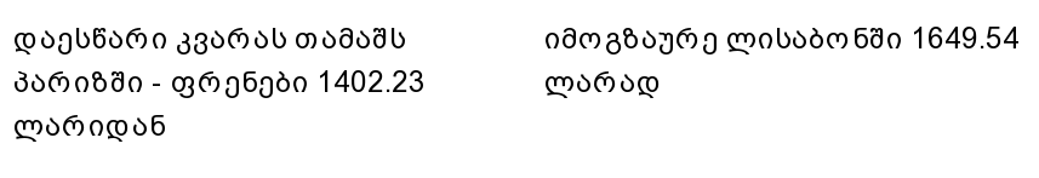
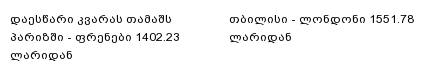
[544,23,1020,101] იმოგზაურე ლისაბონში 1649.54 | ლარად -> none
none -> [229,12,414,44] თბილისი - ლონდონი 1551.78 | ლარიდან

